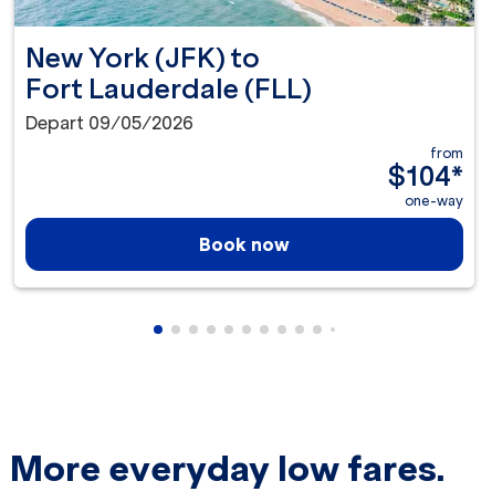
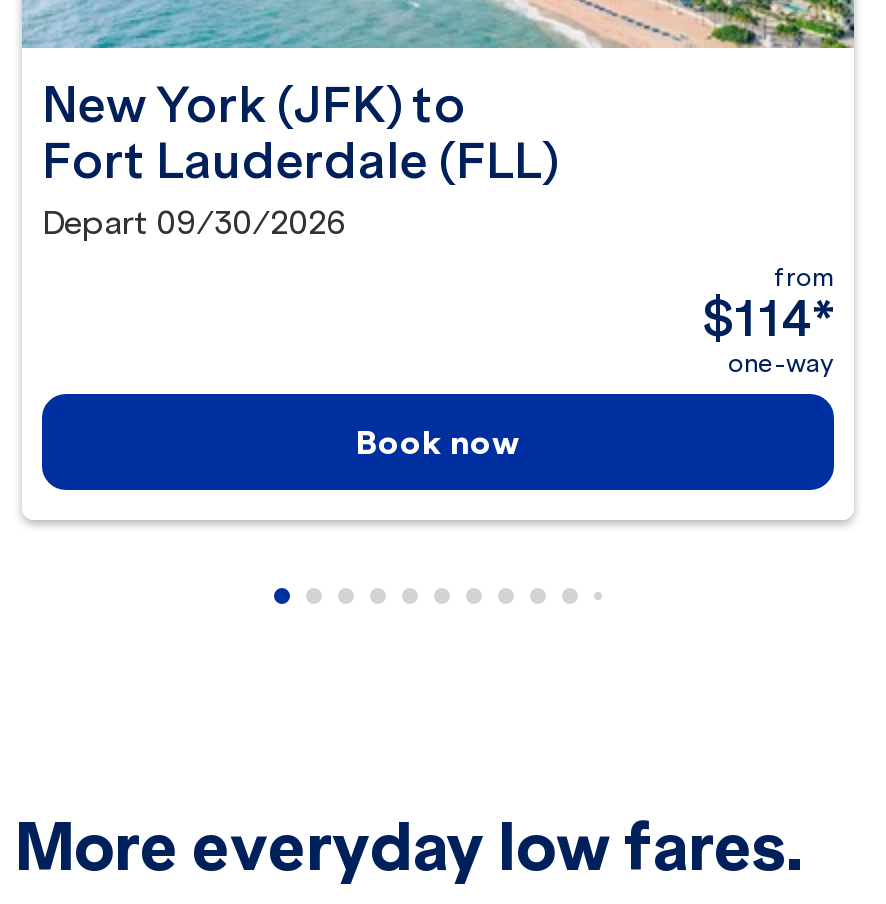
[25,112,193,134] Depart 09/05/2026 -> [42,202,346,242] Depart 09/30/2026
[388,159,463,194] $104* -> [702,288,834,350] $114*

